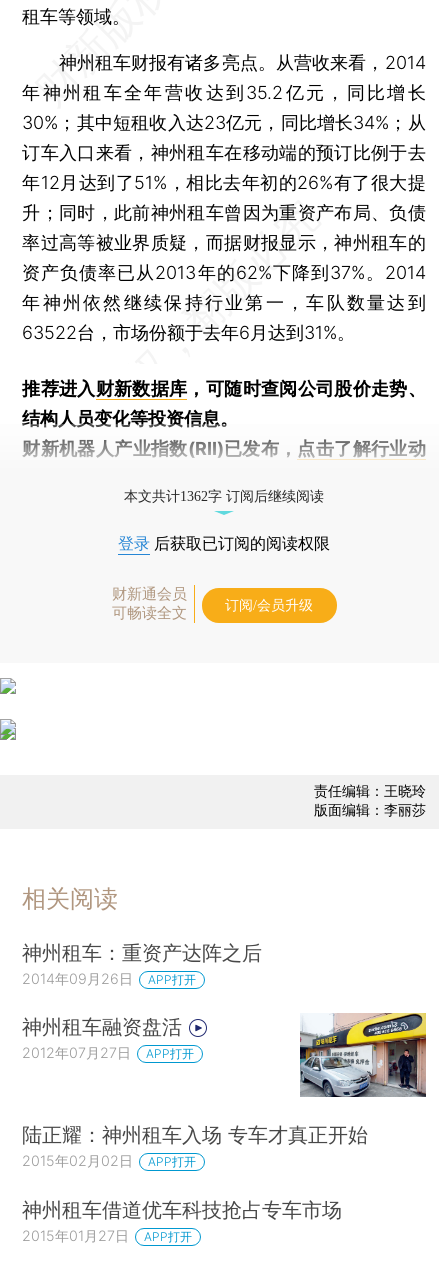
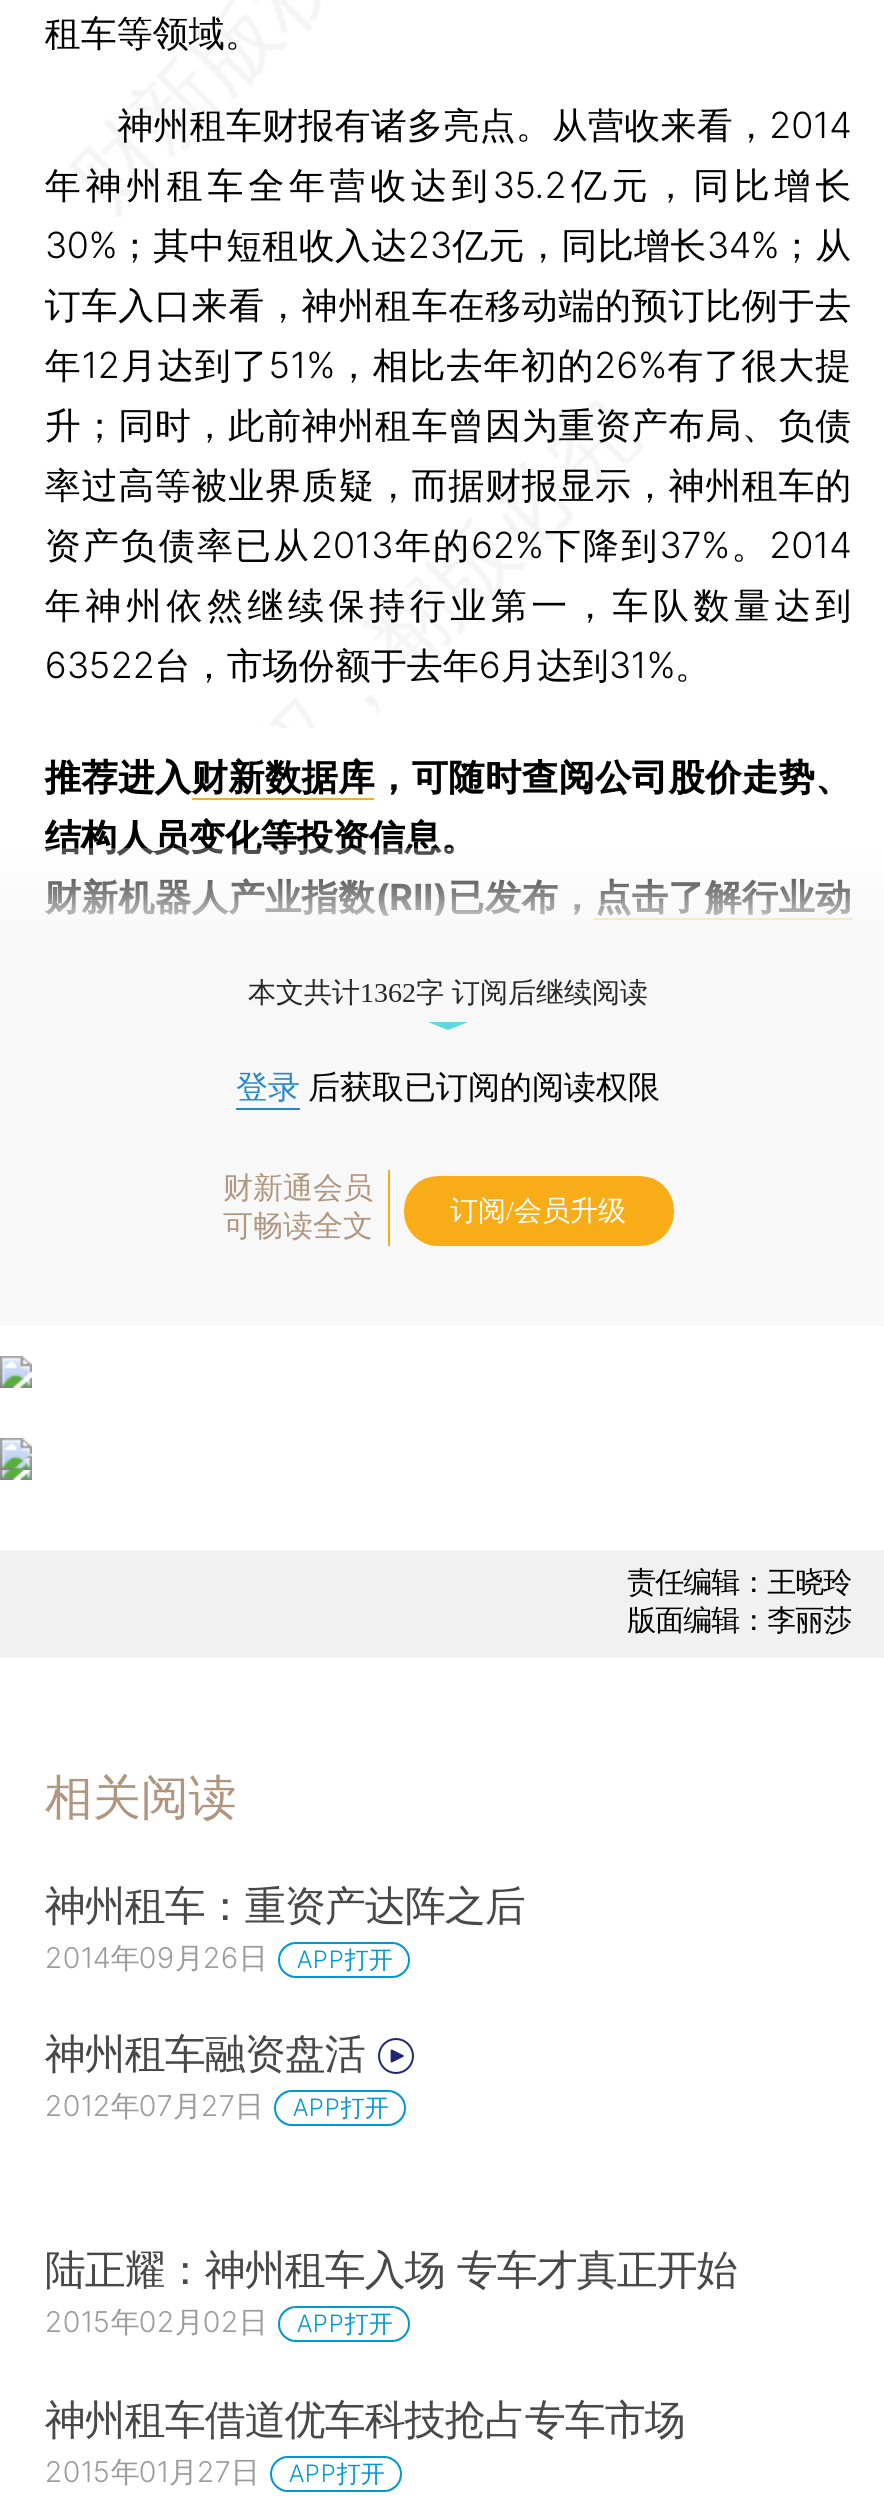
[299,1012,427,1098] [image] -> none

